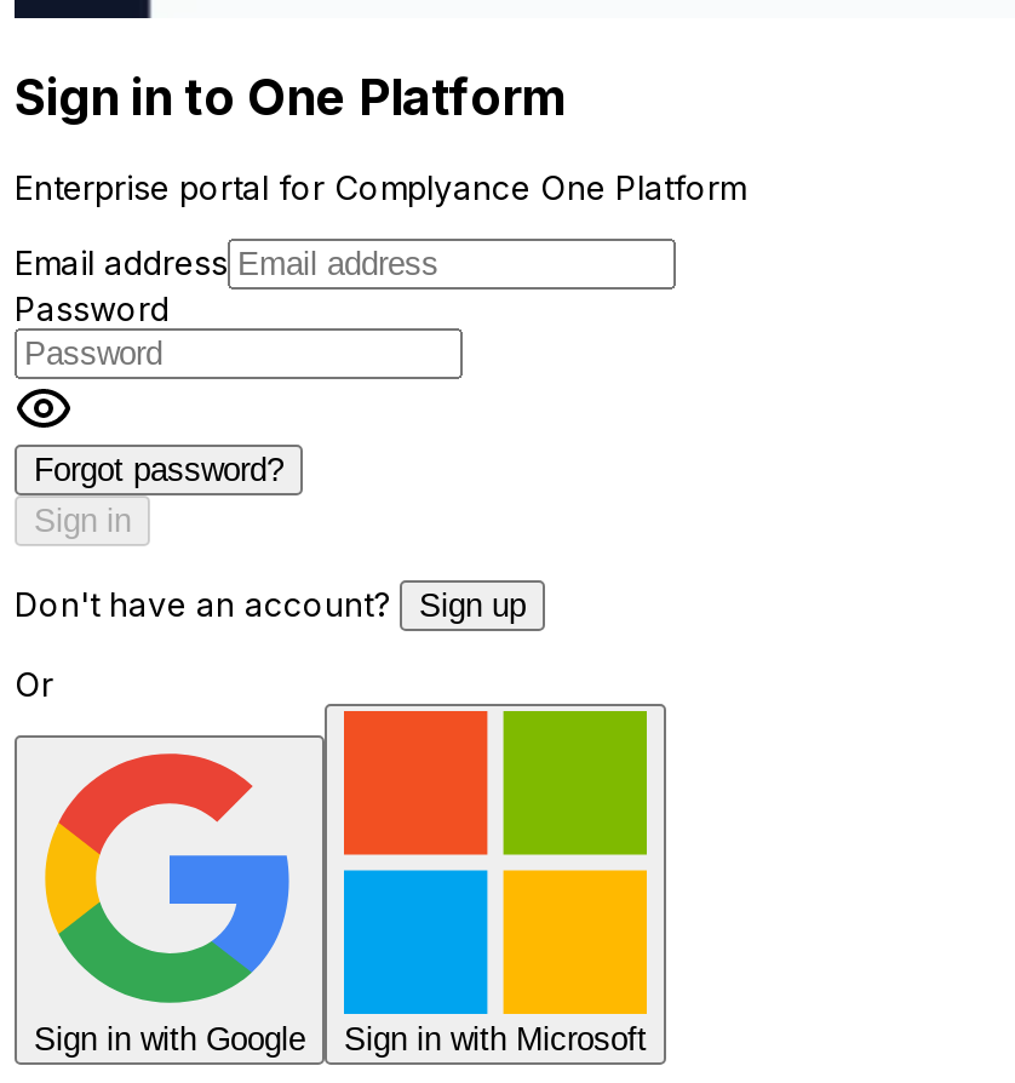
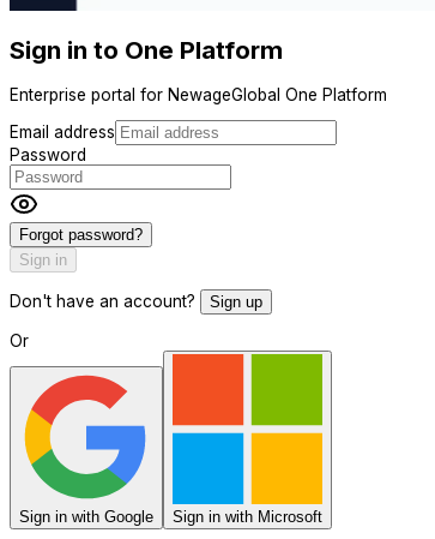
[15,168,746,207] Enterprise portal for Complyance One Platform -> [10,85,387,104] Enterprise portal for NewageGlobal One Platform

